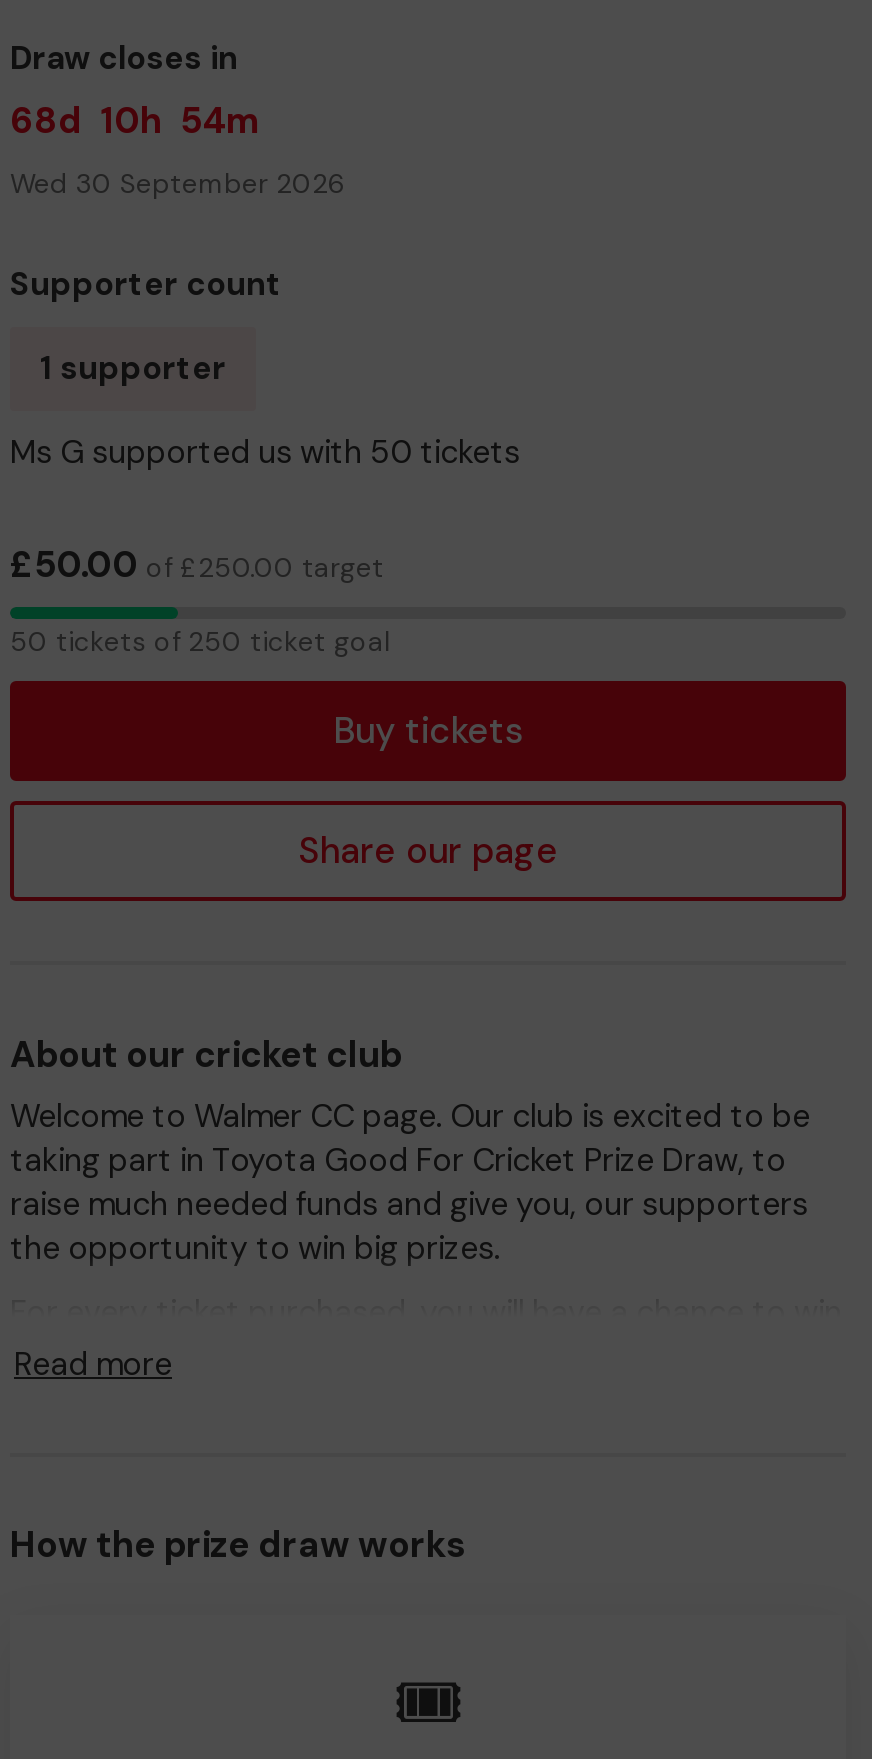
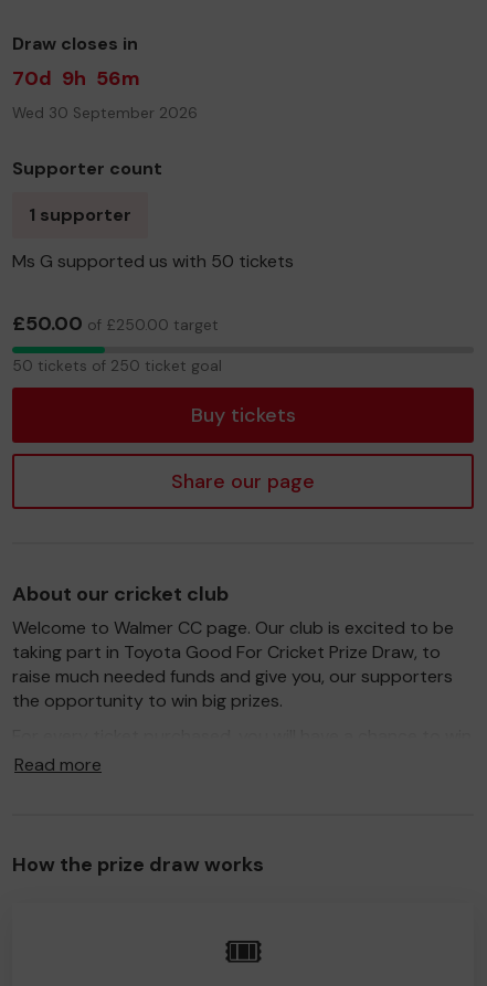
[10,97,260,145] 68d 10h 54m -> [12,65,140,92] 70d 9h 56m

